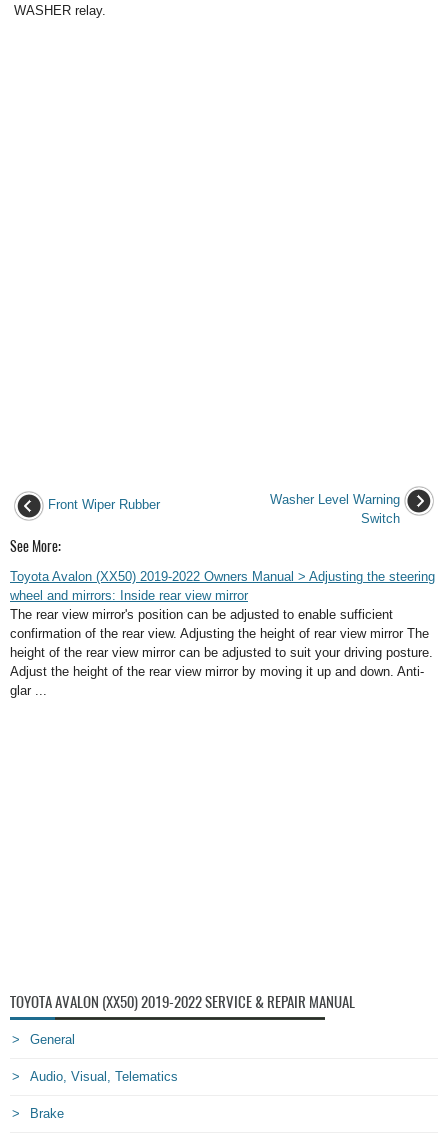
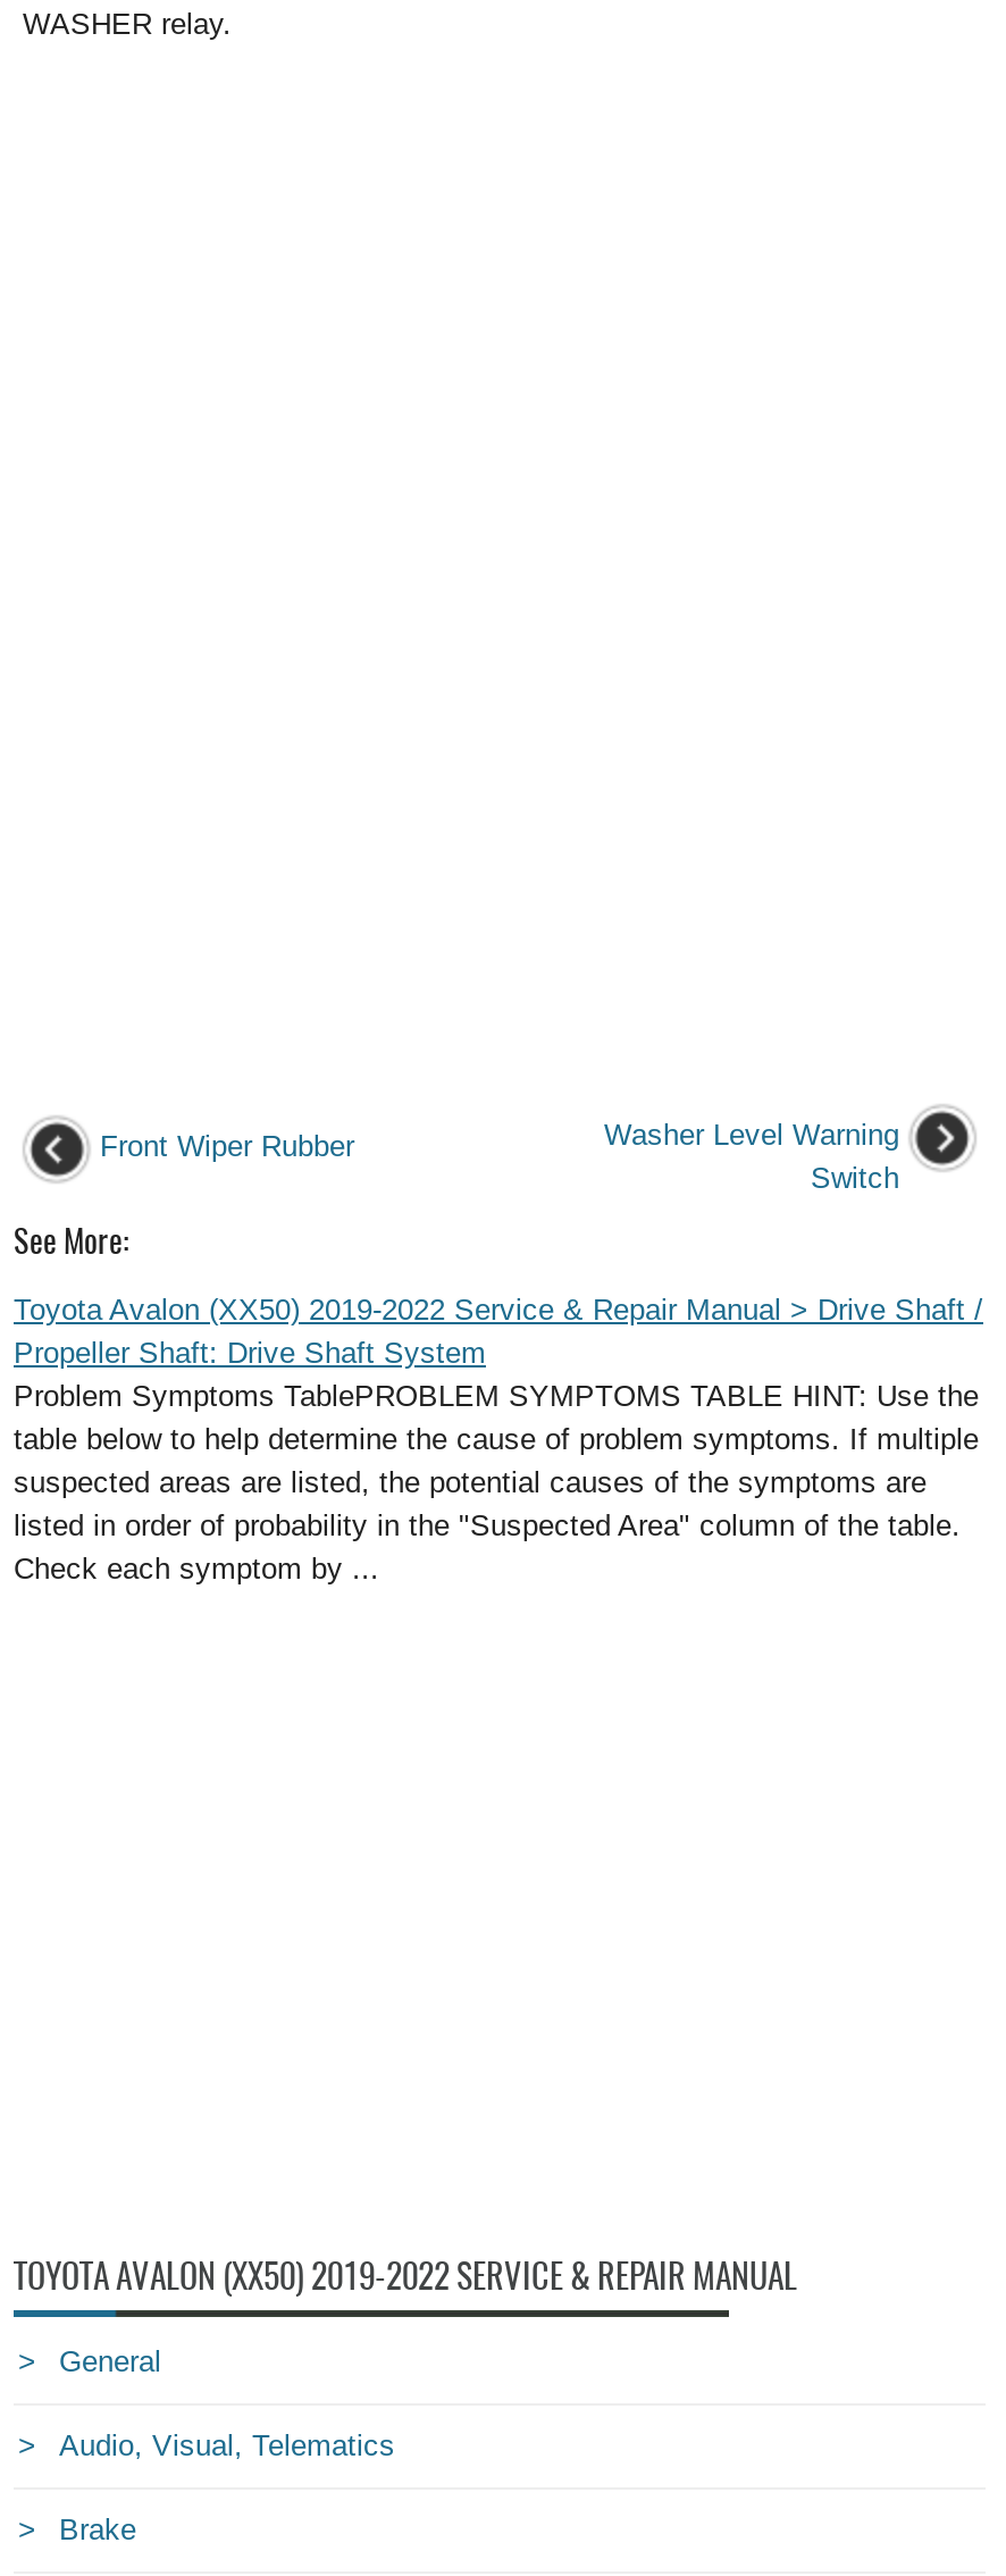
[10,569,435,698] Toyota Avalon (XX50) 2019-2022 Owners Manual > Adjusting the steering | wheel and mirrors: Inside rear view mirror | The rear view mirror's position can be adjusted to enable sufficient | confirmation of the rear view. Adjusting the height of rear view mirror The | height of the rear view mirror can be adjusted to suit your driving posture. | Adjust the height of the rear view mirror by moving it up and down. Anti- | glar ... -> [14,1293,983,1586] Toyota Avalon (XX50) 2019-2022 Service & Repair Manual > Drive Shaft / | Propeller Shaft: Drive Shaft System | Problem Symptoms TablePROBLEM SYMPTOMS TABLE HINT: Use the | table below to help determine the cause of problem symptoms. If multiple | suspected areas are listed, the potential causes of the symptoms are | listed in order of probability in the "Suspected Area" column of the table. | Check each symptom by ...

